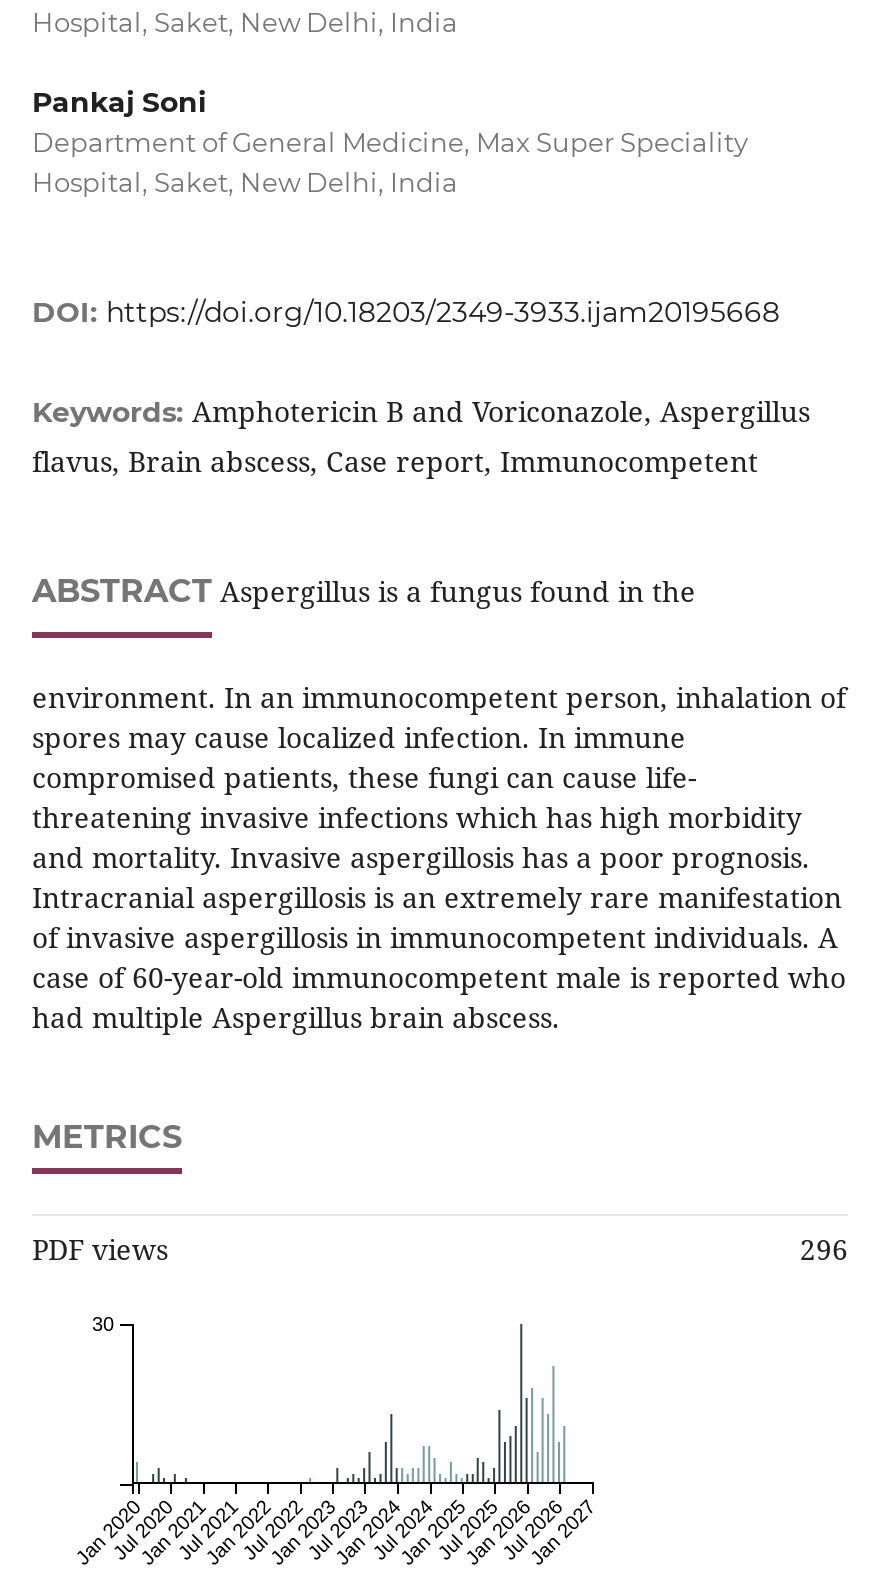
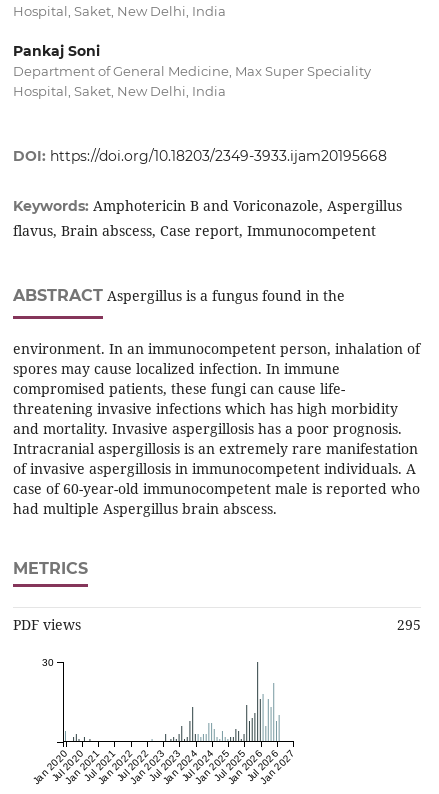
[800,1230,848,1268] 296 -> [397,615,421,634] 295

